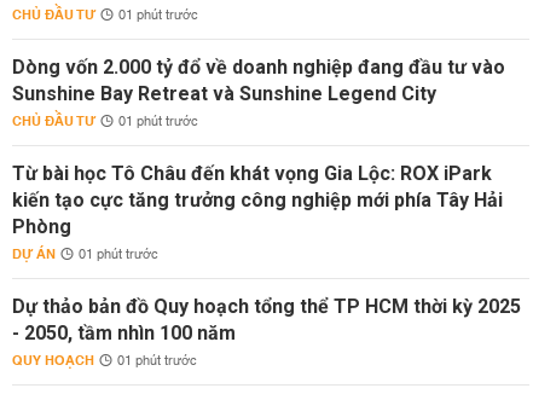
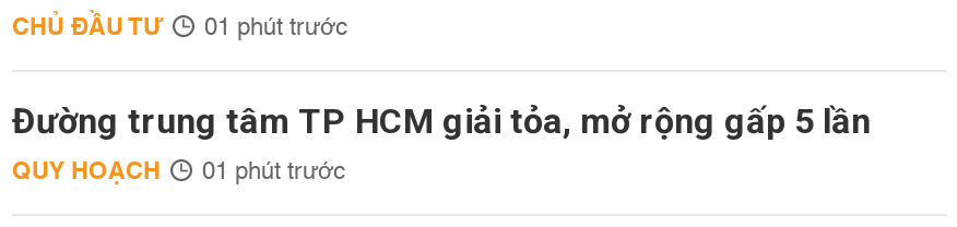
[12,56,521,344] Dòng vốn 2.000 tỷ đổ về doanh nghiệp đang đầu tư vào | Sunshine Bay Retreat và Sunshine Legend City | CHỦ ĐẦU TƯ | 01 phút trước | Từ bài học Tô Châu đến khát vọng Gia Lộc: ROX iPark | kiến tạo cực tăng trưởng công nghiệp mới phía Tây Hải | Phòng | DỰ ÁN | 01 phút trước | Dự thảo bản đồ Quy hoạch tổng thể TP HCM thời kỳ 2025 | - 2050, tầm nhìn 100 năm -> [12,100,871,142] Đường trung tâm TP HCM giải tỏa, mở rộng gấp 5 lần

